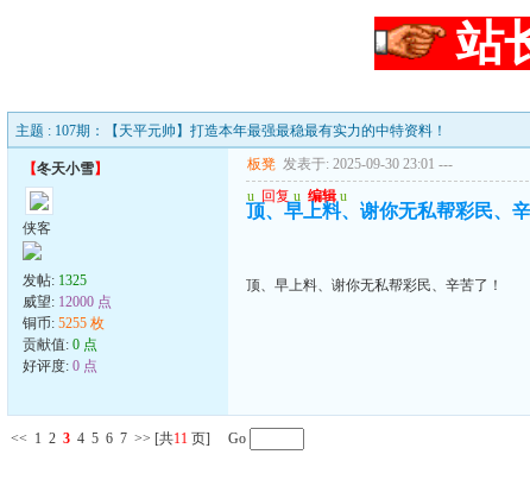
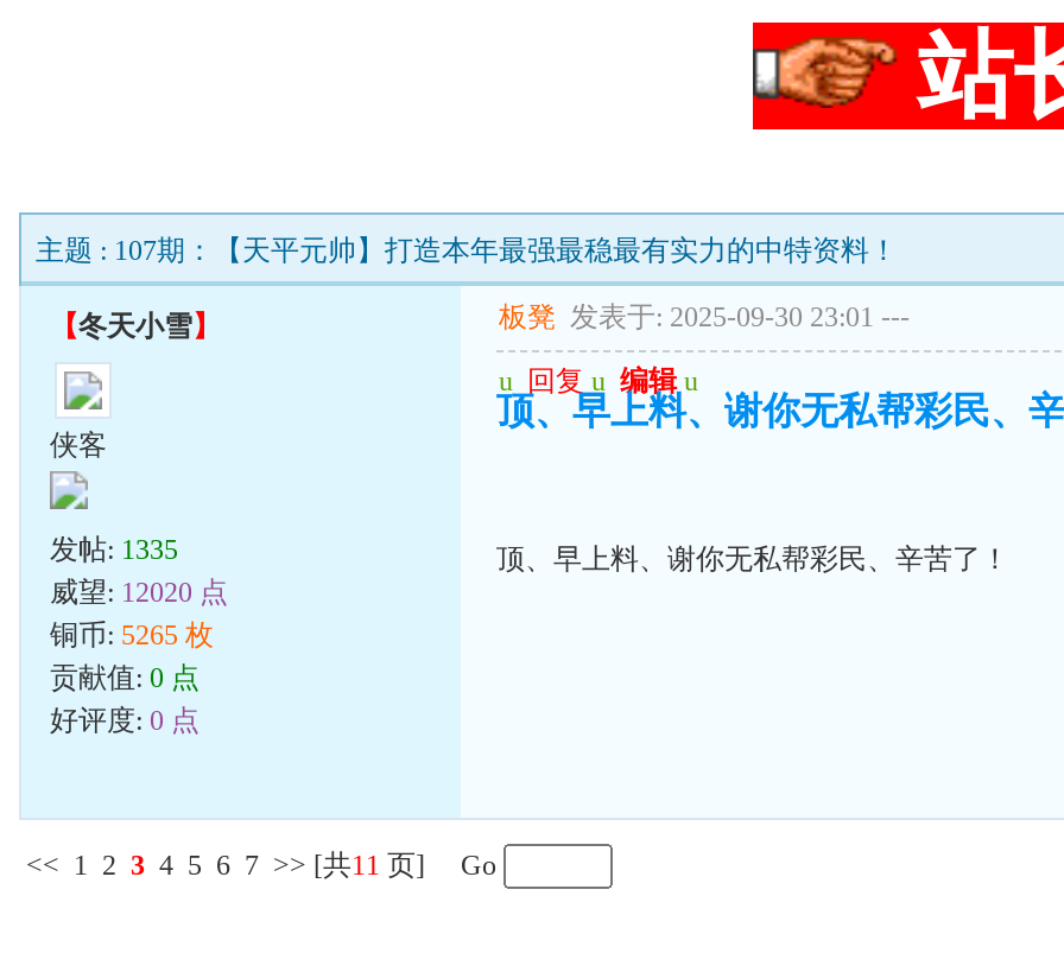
[23,272,87,289] 发帖: 1325 -> [50,532,178,566] 发帖: 1335
[23,293,112,310] 威望: 12000 点 -> [50,575,228,608] 威望: 12020 点
[23,315,105,331] 铜币: 5255 枚 -> [50,618,214,651] 铜币: 5265 枚

